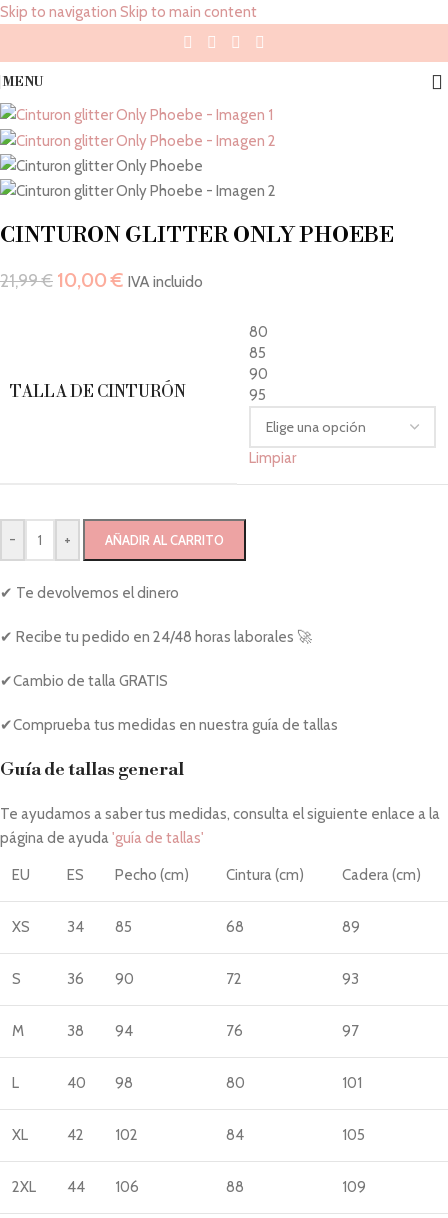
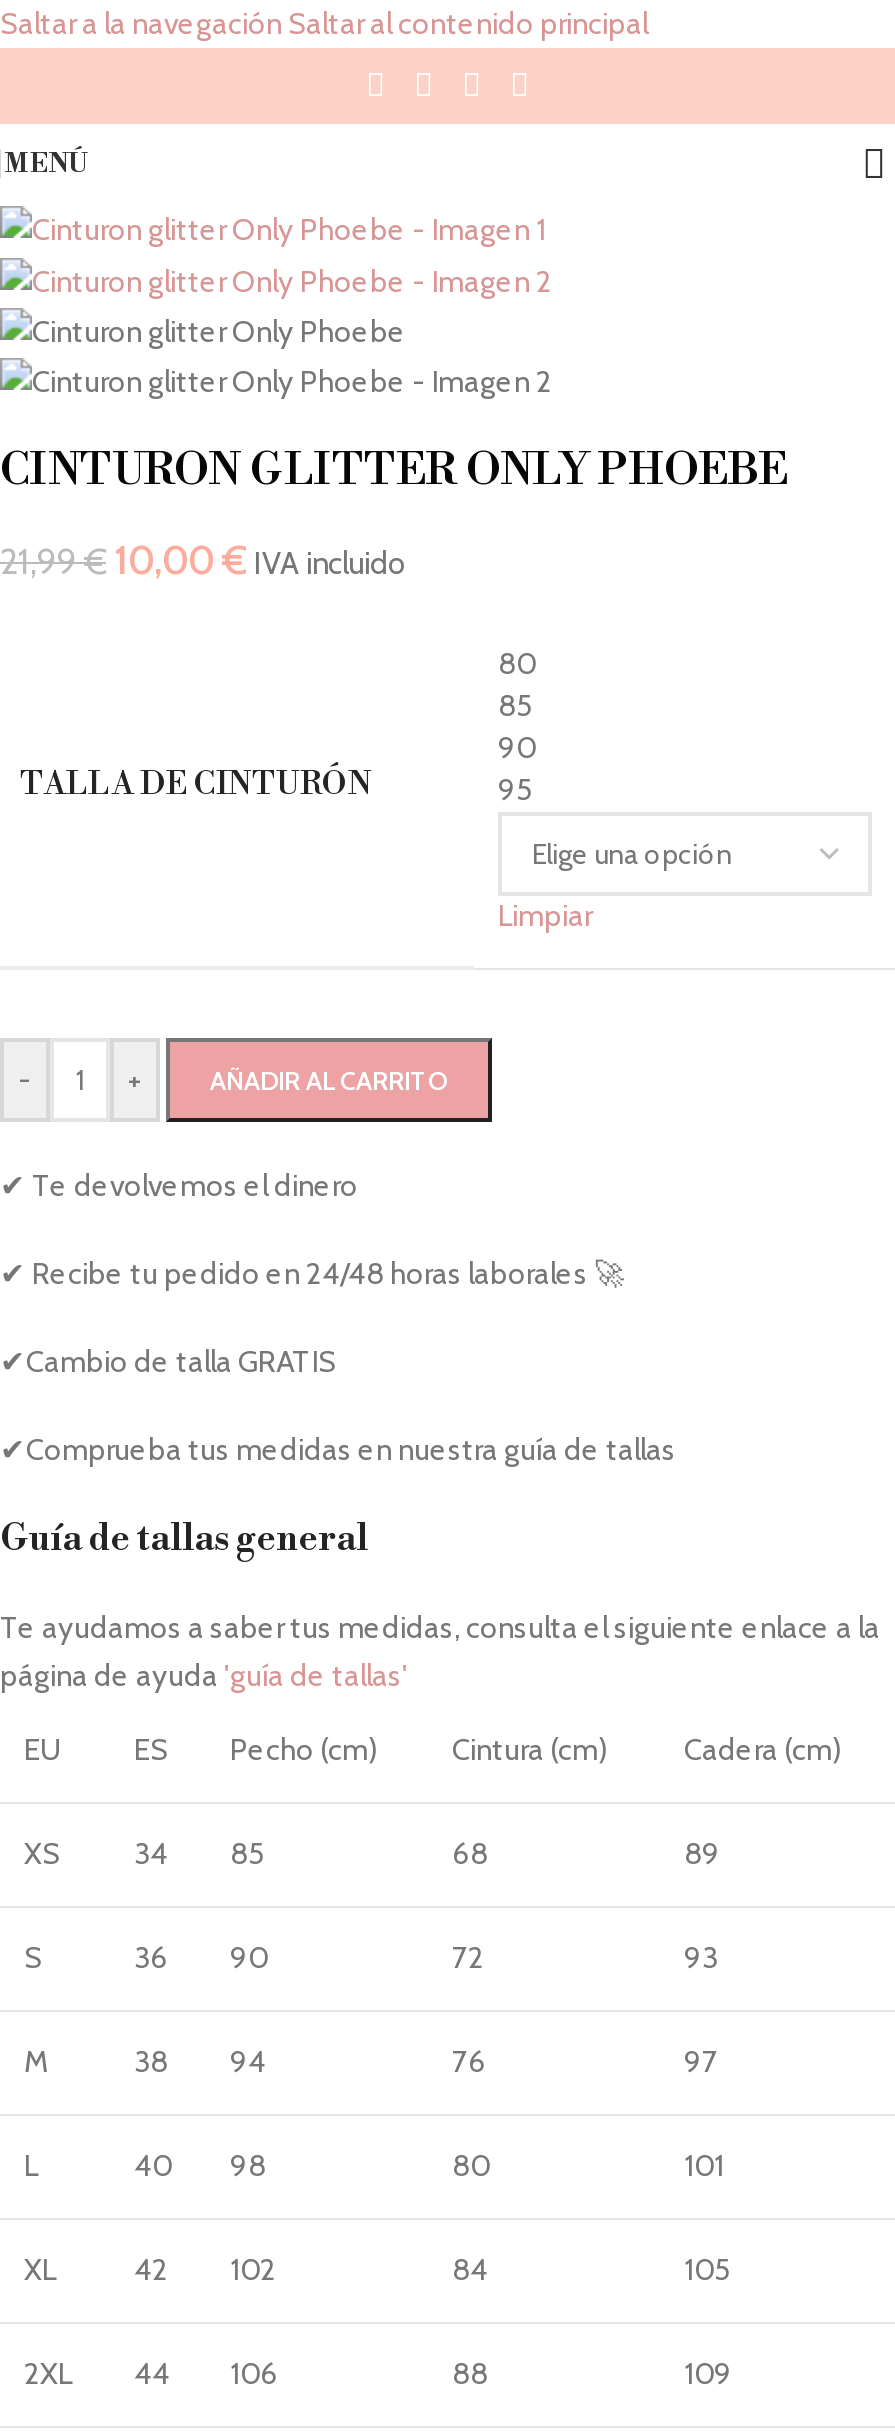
[0,3,257,21] Skip to navigation Skip to main content -> [0,6,648,42] Saltar a la navegación Saltar al contenido principal
[2,73,43,89] MENU -> [4,147,86,179] MENÚ

